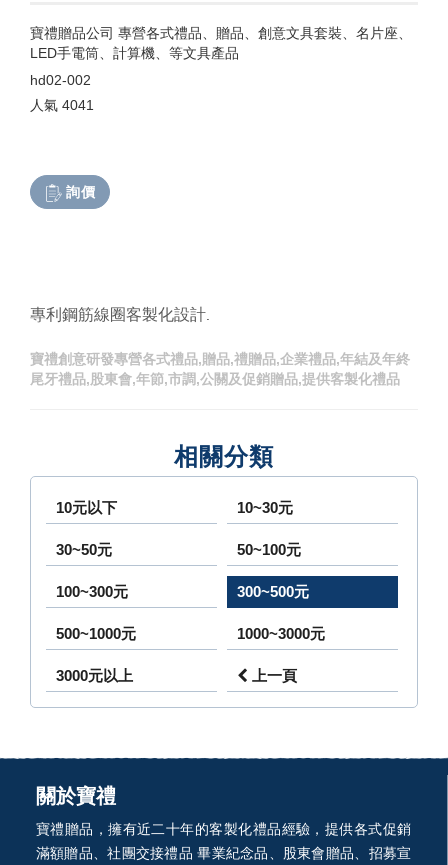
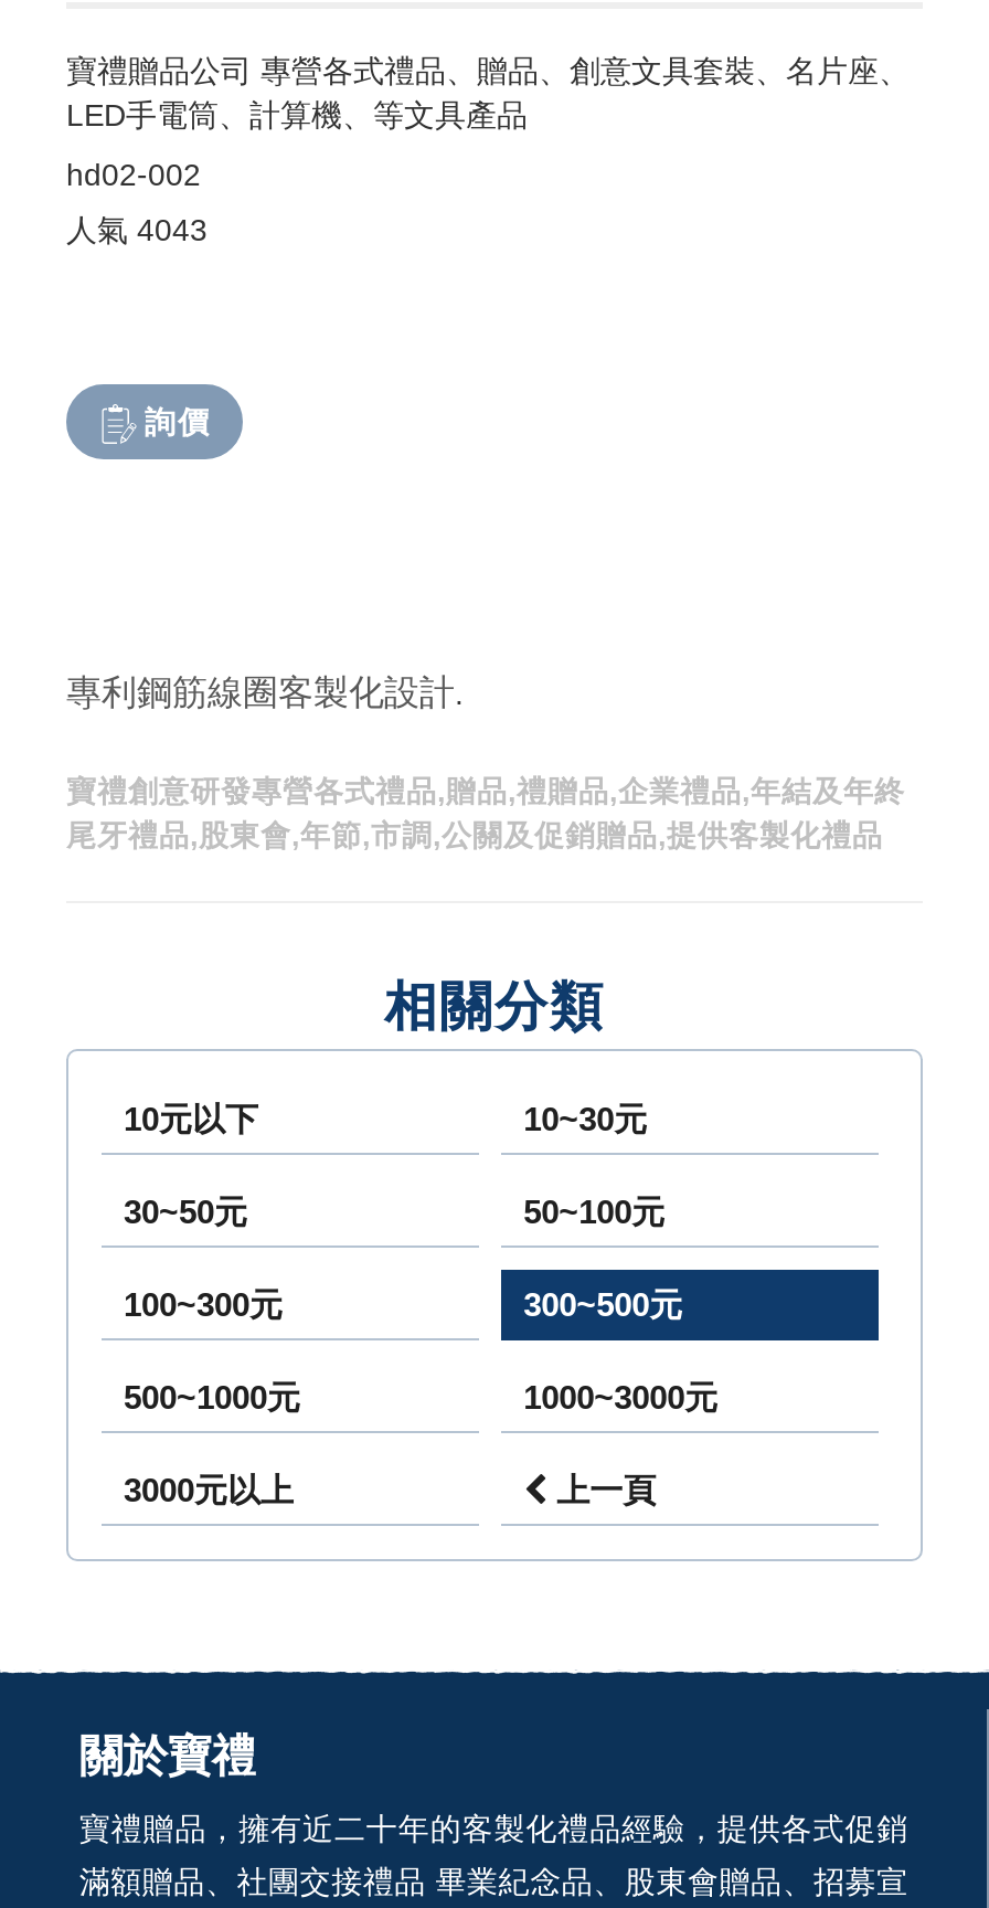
[30,97,94,113] 人氣4041 -> [66,212,208,247] 人氣4043

